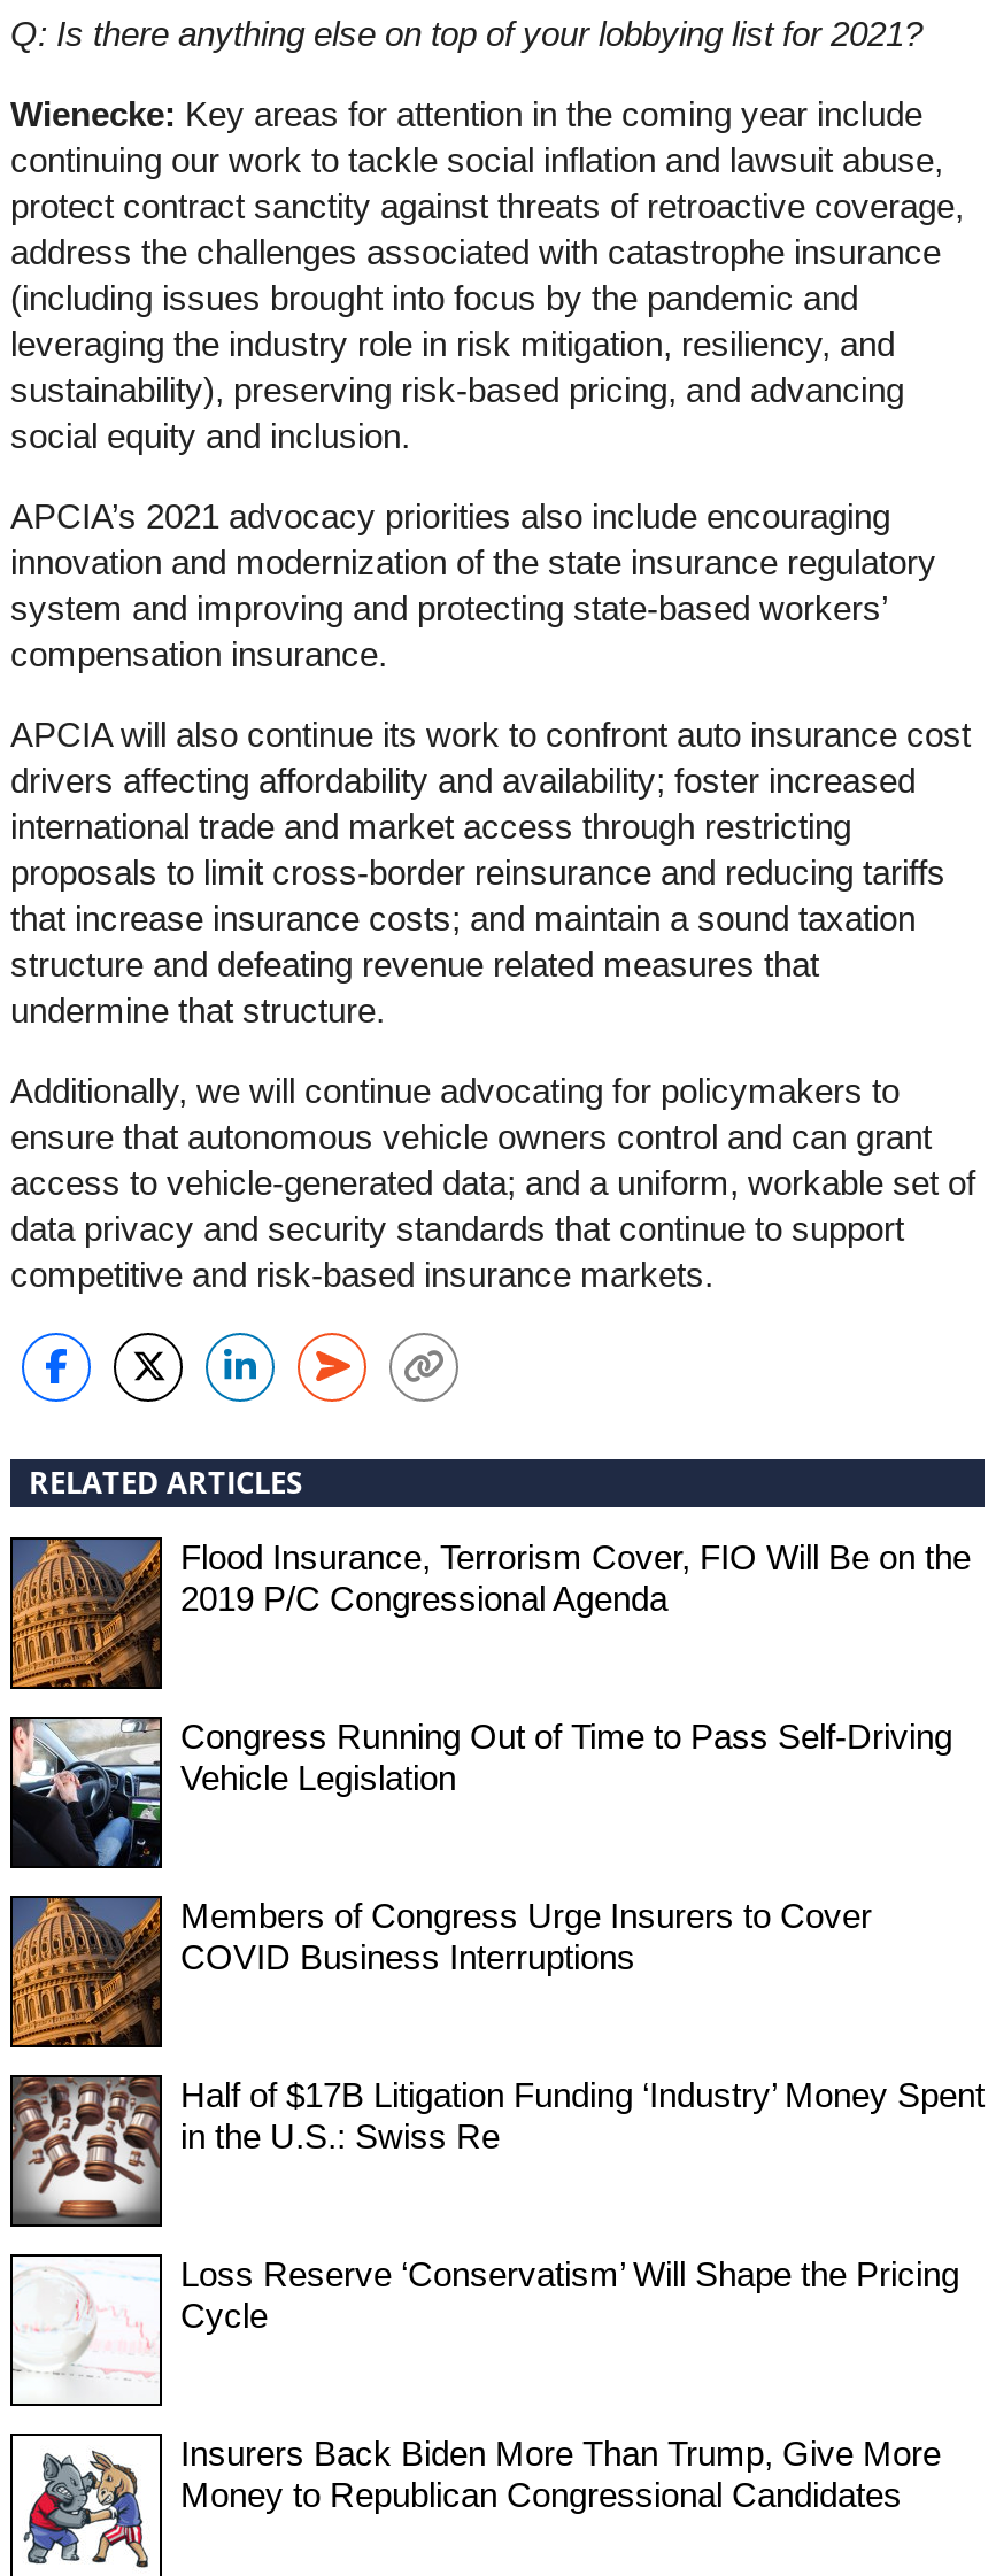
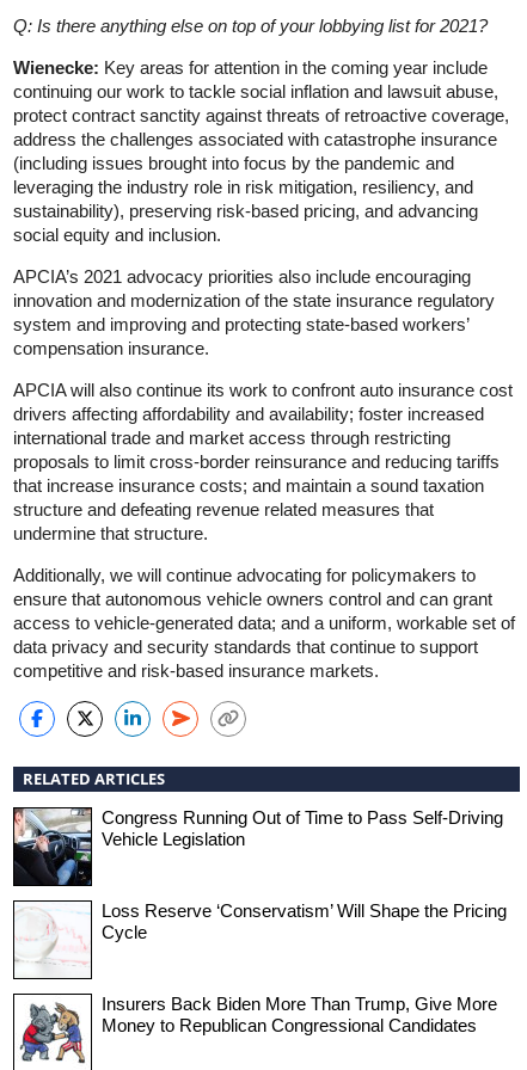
[10,1534,971,1692] [image] | Flood Insurance, Terrorism Cover, FIO Will Be on the | 2019 P/C Congressional Agenda -> none
[10,1894,872,2046] [image] | Members of Congress Urge Insurers to Cover | COVID Business Interruptions -> none
[10,2073,985,2230] [image] | Half of $17B Litigation Funding ‘Industry’ Money Spent | in the U.S.: Swiss Re -> none

